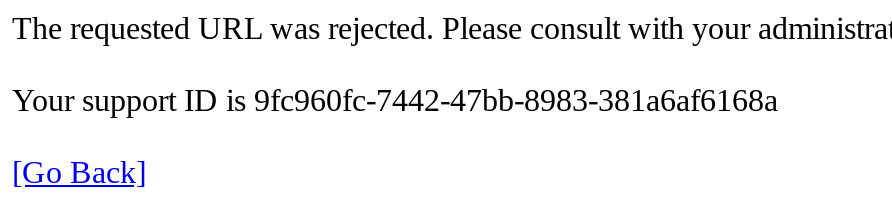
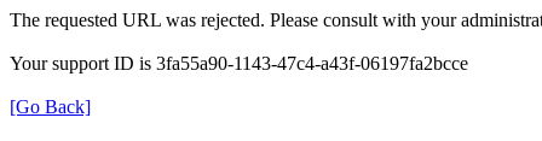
[12,83,778,117] Your support ID is 9fc960fc-7442-47bb-8983-381a6af6168a -> [10,53,468,74] Your support ID is 3fa55a90-1143-47c4-a43f-06197fa2bcce

